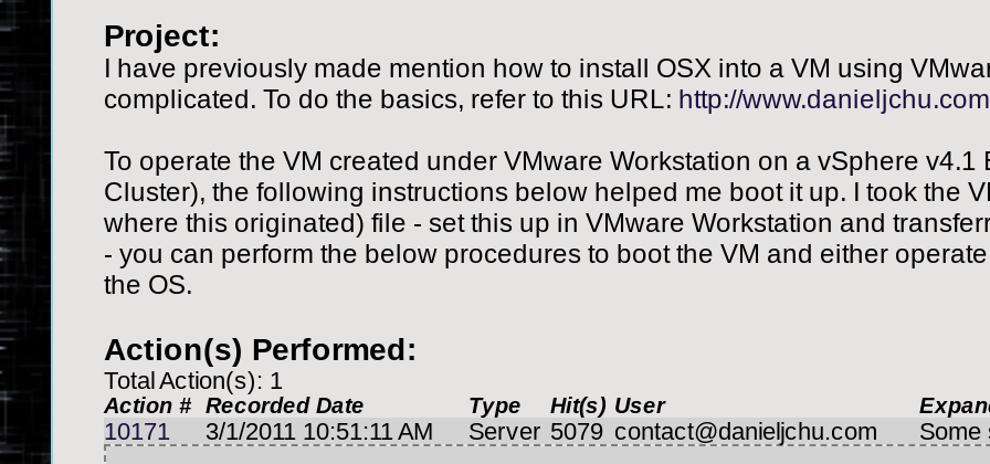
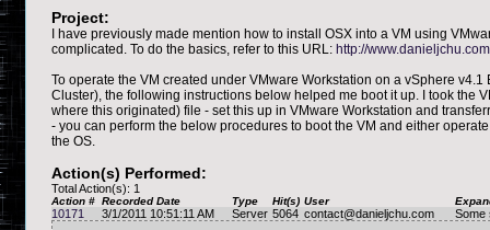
[468,418,877,444] Server 5079 contact@danieljchu.com -> [232,207,434,220] Server 5064 contact@danieljchu.com

